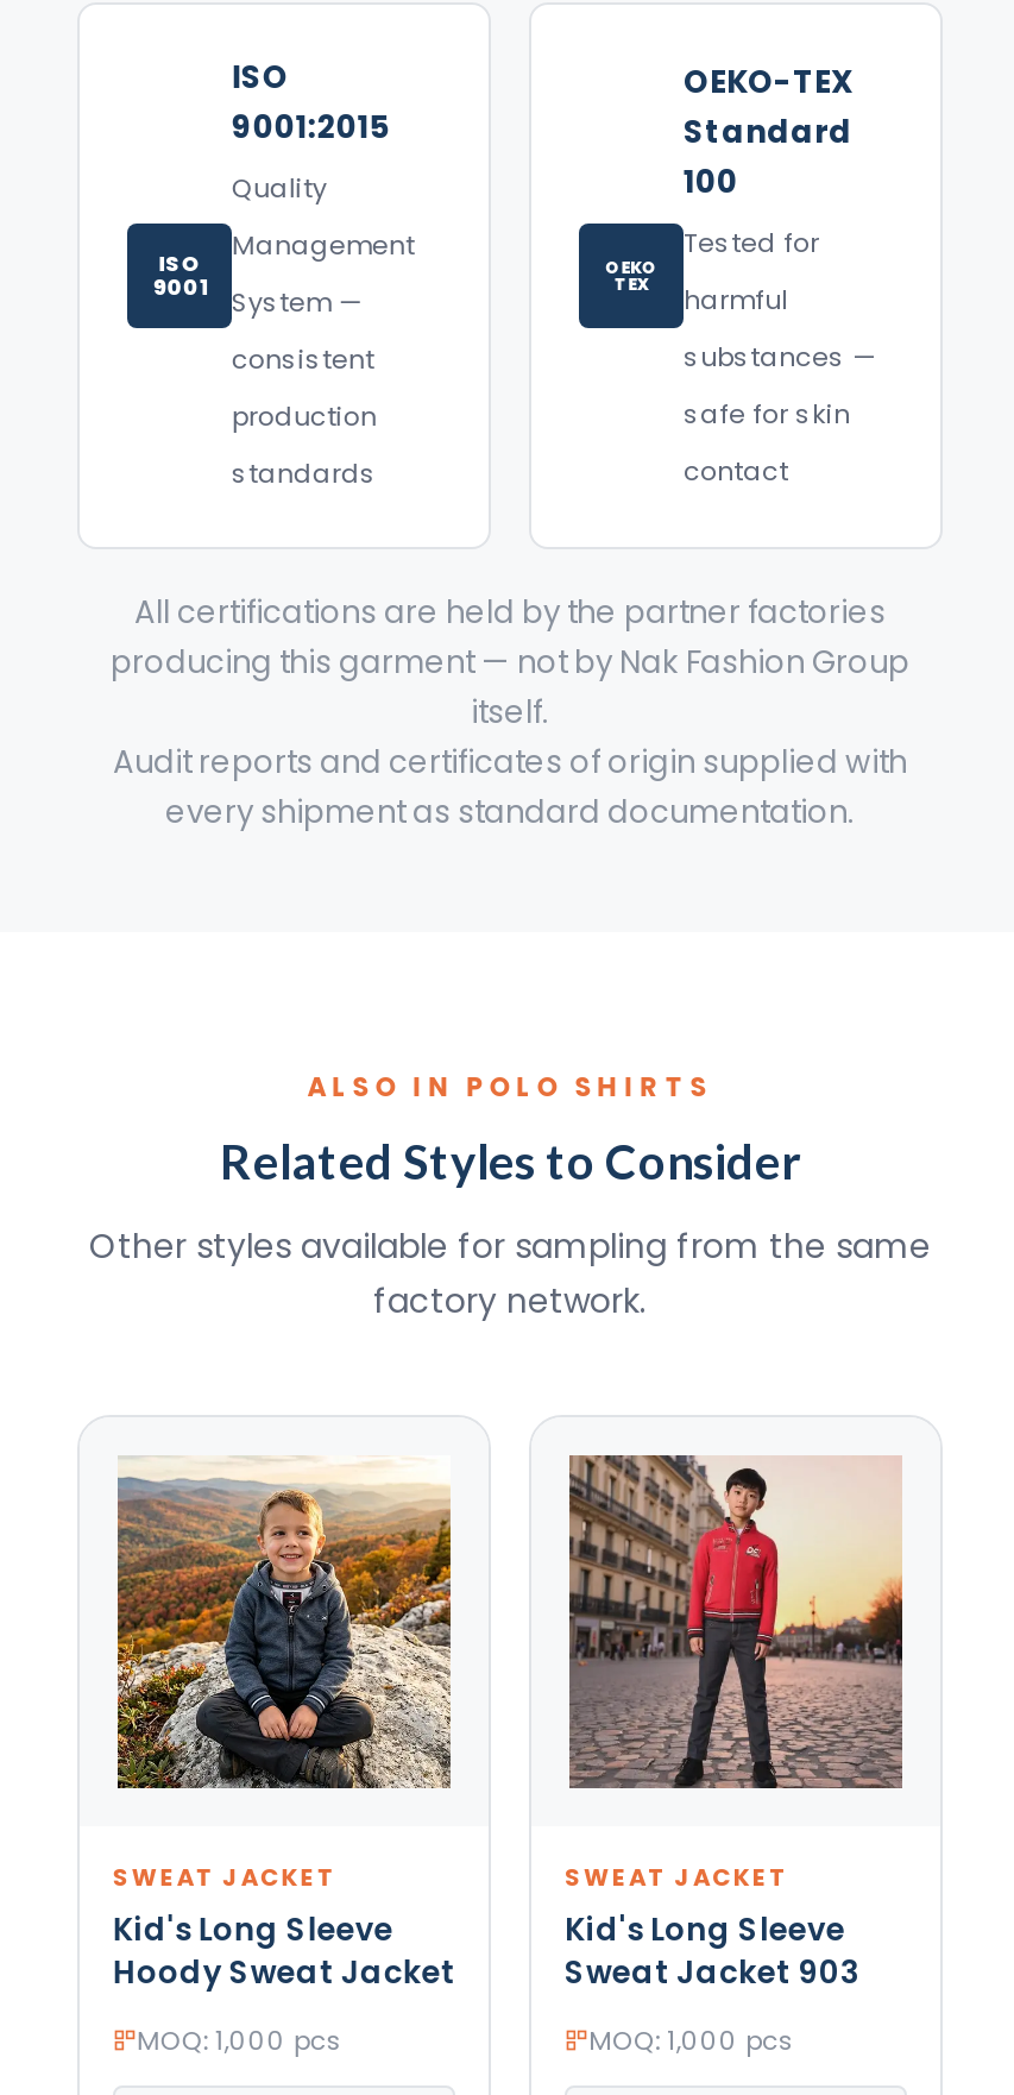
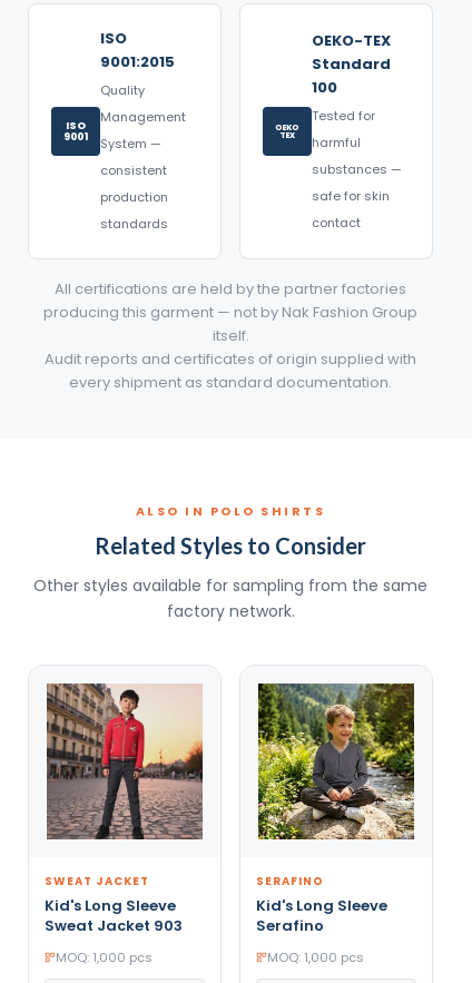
[118,1455,453,1791] [image] -> [46,682,204,841] [image]
[565,1453,905,1896] [image] | SWEAT JACKET -> [256,682,415,890] [image] | SERAFINO
[113,1951,455,1996] Hoody Sweat Jacket -> [44,916,182,937] Sweat Jacket 903
[565,1951,859,1996] Sweat Jacket 903 -> [256,916,324,937] Serafino

